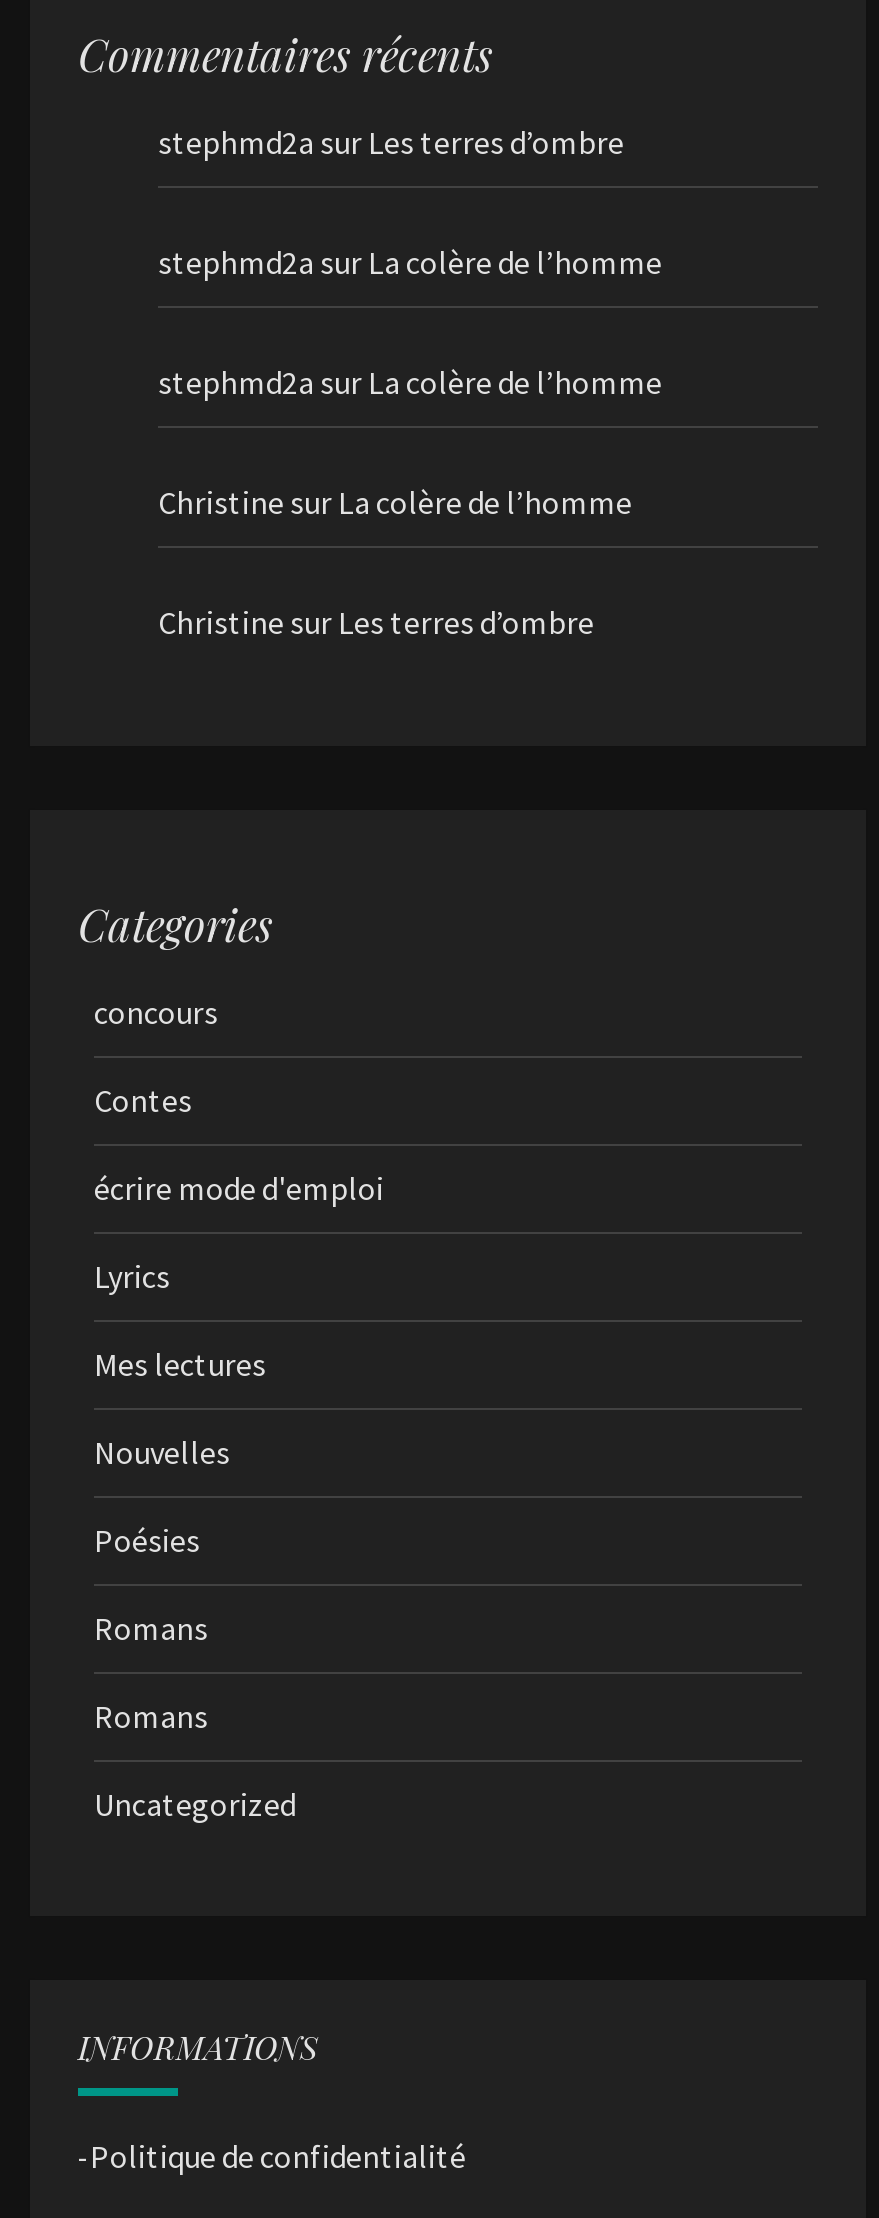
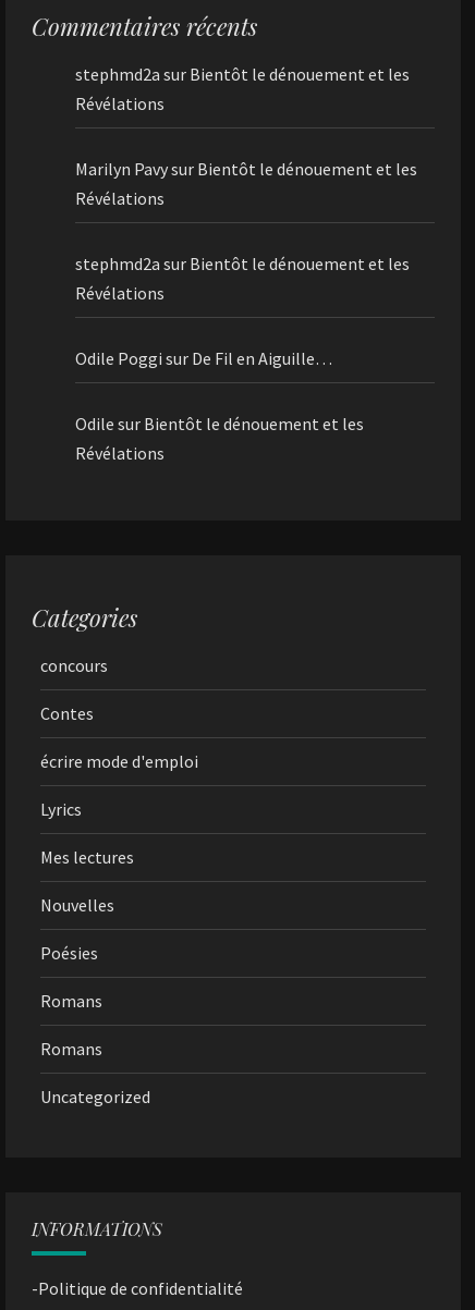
[158,122,624,162] stephmd2a sur Les terres d’ombre -> [75,63,410,114] stephmd2a sur Bientôt le dénouement et les | Révélations
[158,242,662,282] stephmd2a sur La colère de l’homme -> [75,158,417,209] Marilyn Pavysur Bientôt le dénouement et les | Révélations
[158,362,662,402] stephmd2a sur La colère de l’homme -> [75,253,410,304] stephmd2a sur Bientôt le dénouement et les | Révélations
[158,482,632,522] Christine sur La colère de l’homme -> [75,347,332,369] Odile Poggi sur De Fil en Aiguille…
[158,602,594,642] Christine sur Les terres d’ombre -> [75,413,364,464] Odile sur Bientôt le dénouement et les | Révélations

